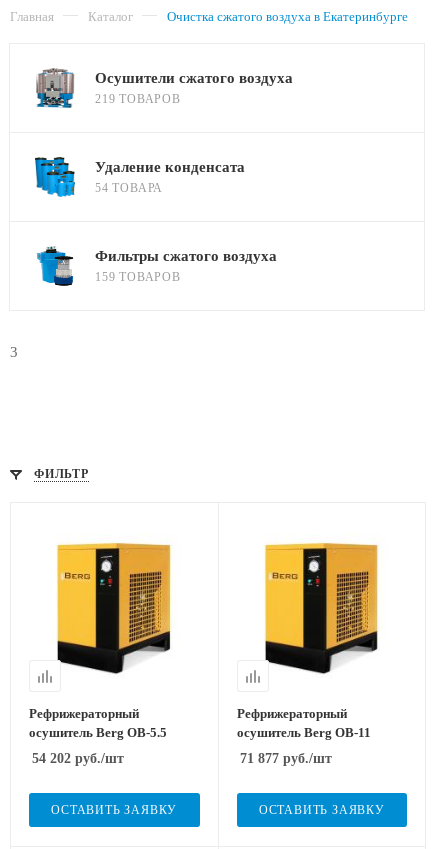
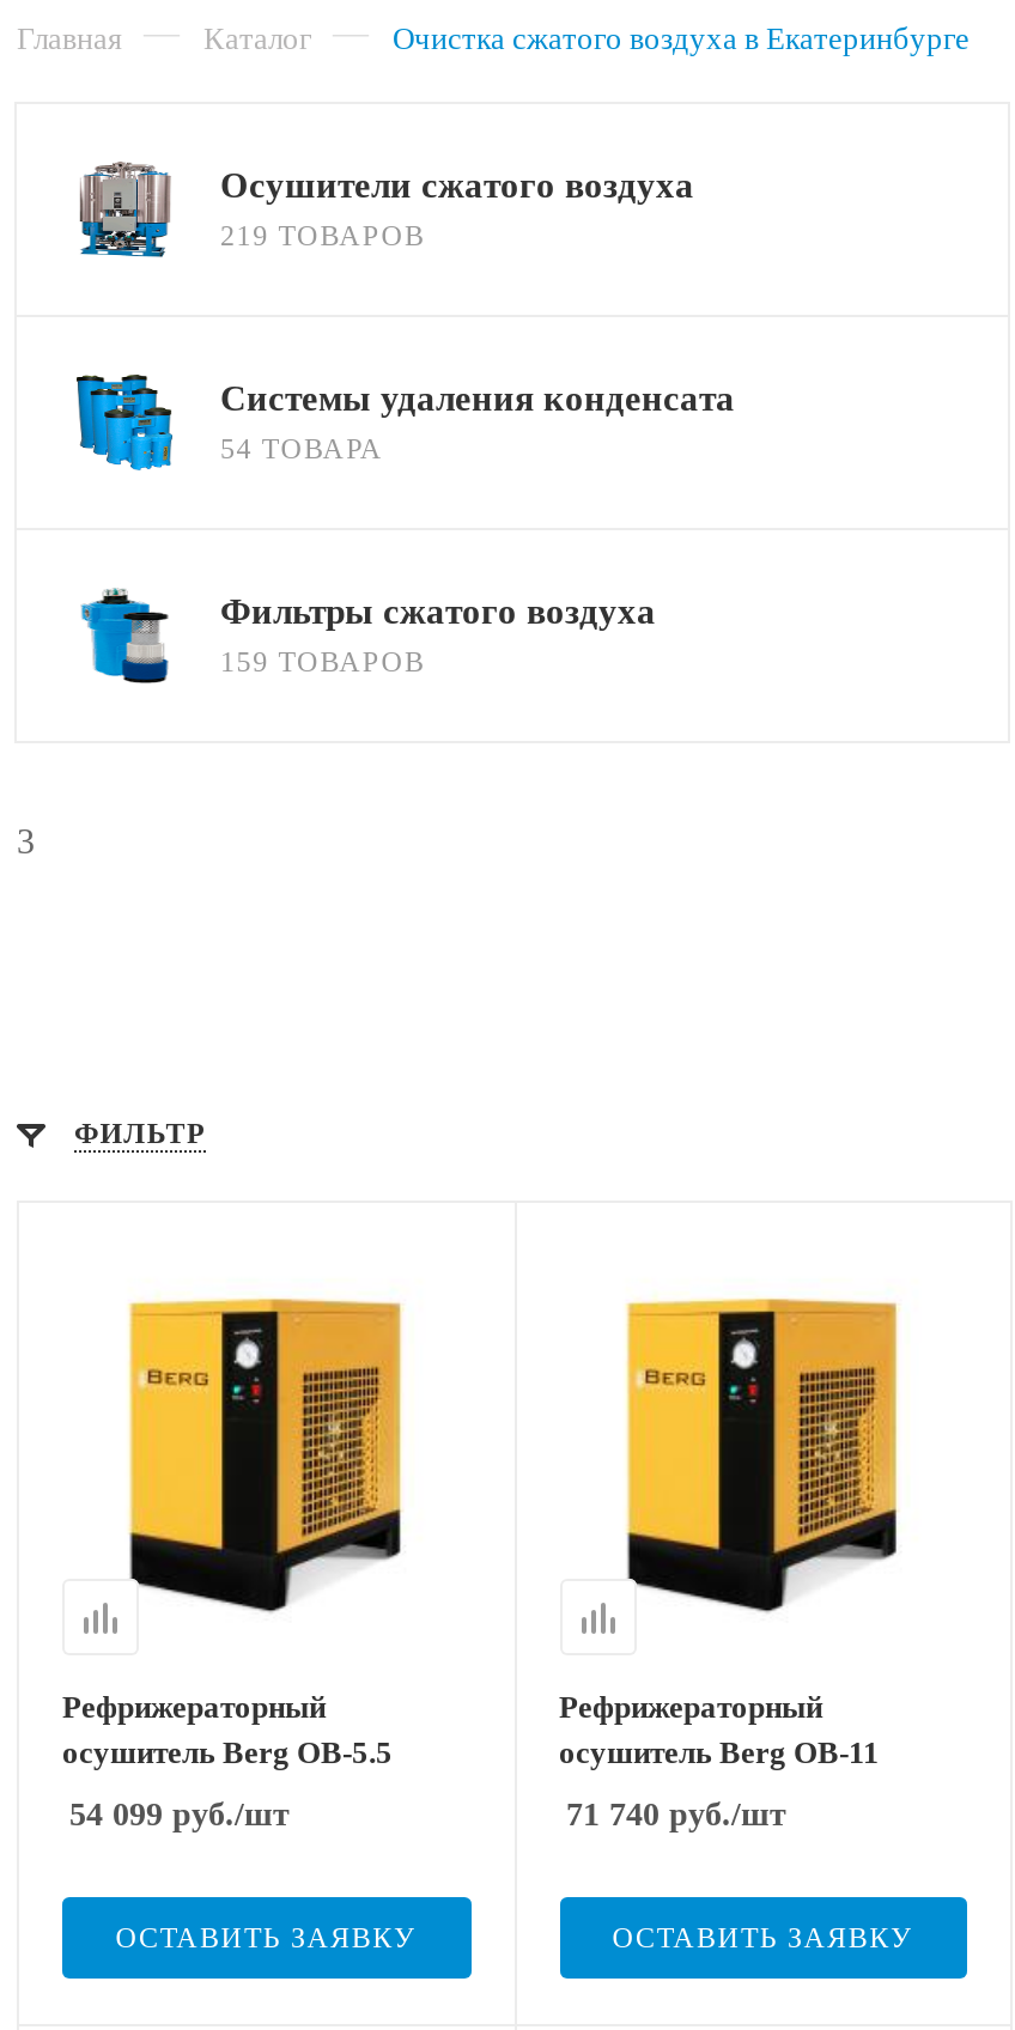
[95,159,245,175] Удаление конденсата -> [220,379,735,418] Системы удаления конденсата
[32,750,124,765] 54 202 руб./шт -> [69,1795,290,1831] 54 099 руб./шт
[239,750,331,765] 71 877 руб./шт -> [566,1795,786,1831] 71 740 руб./шт

